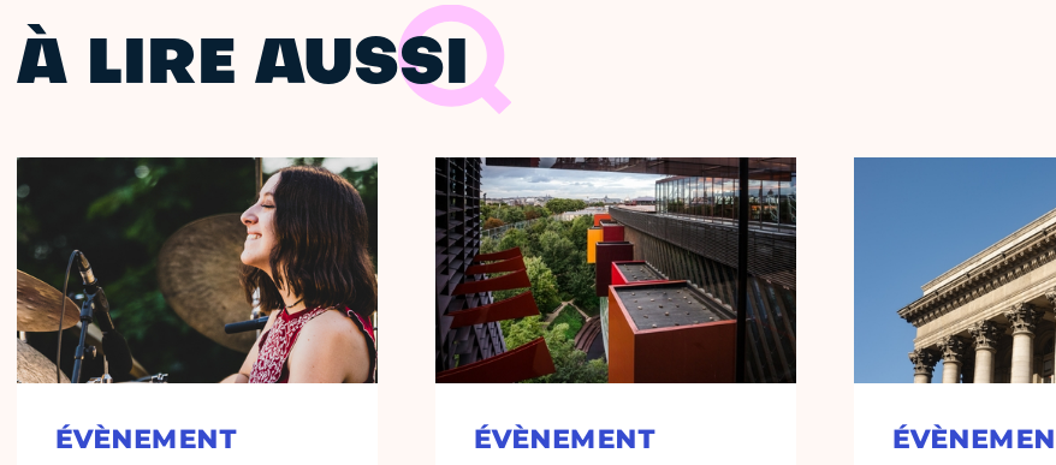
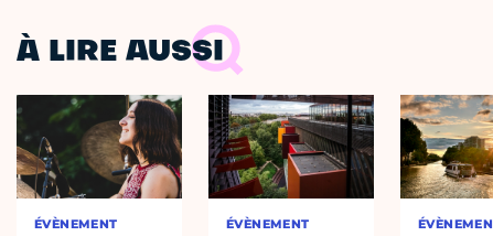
[852,155,1049,386] [image] -> [399,94,490,200] [image]

